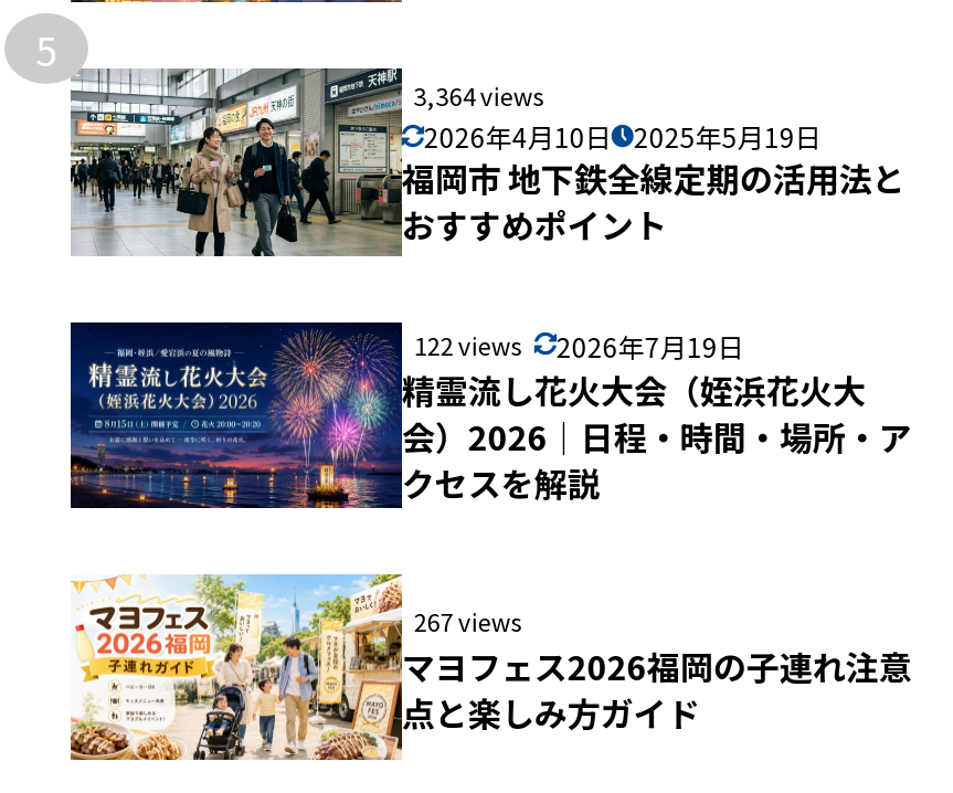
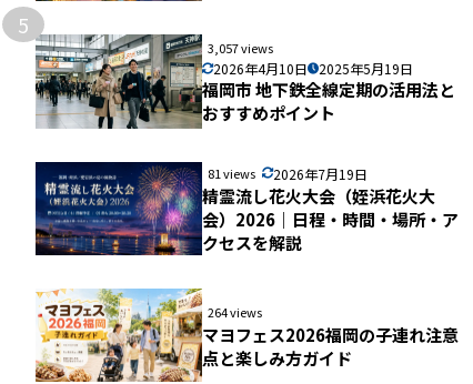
[414,78,544,113] 3,364 views -> [208,39,274,57] 3,057 views
[414,326,744,364] 122 views 2026年7月19日 -> [208,164,367,183] 81 views 2026年7月19日
[414,602,522,637] 267 views -> [208,303,262,320] 264 views

